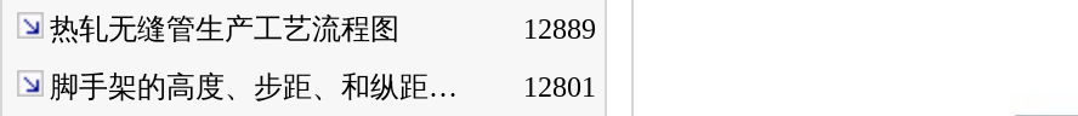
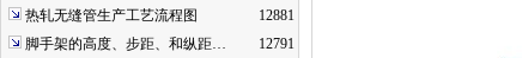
[523,12,596,46] 12889 -> [258,7,294,24] 12881
[50,70,596,104] 脚手架的高度、步距、和纵距… 12801 -> [25,36,294,52] 脚手架的高度、步距、和纵距… 12791

